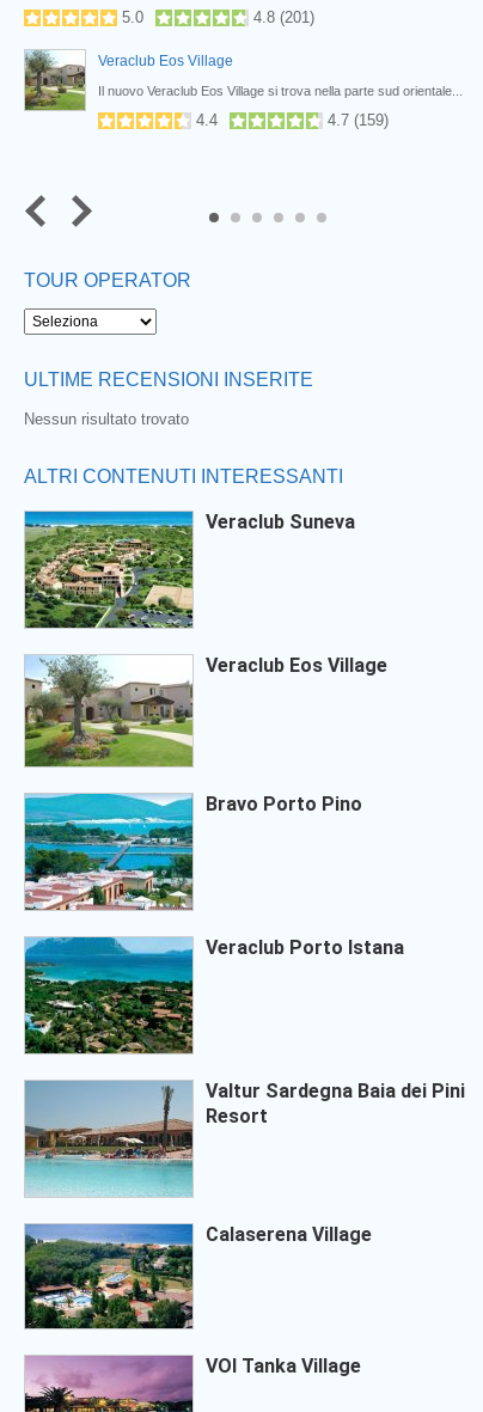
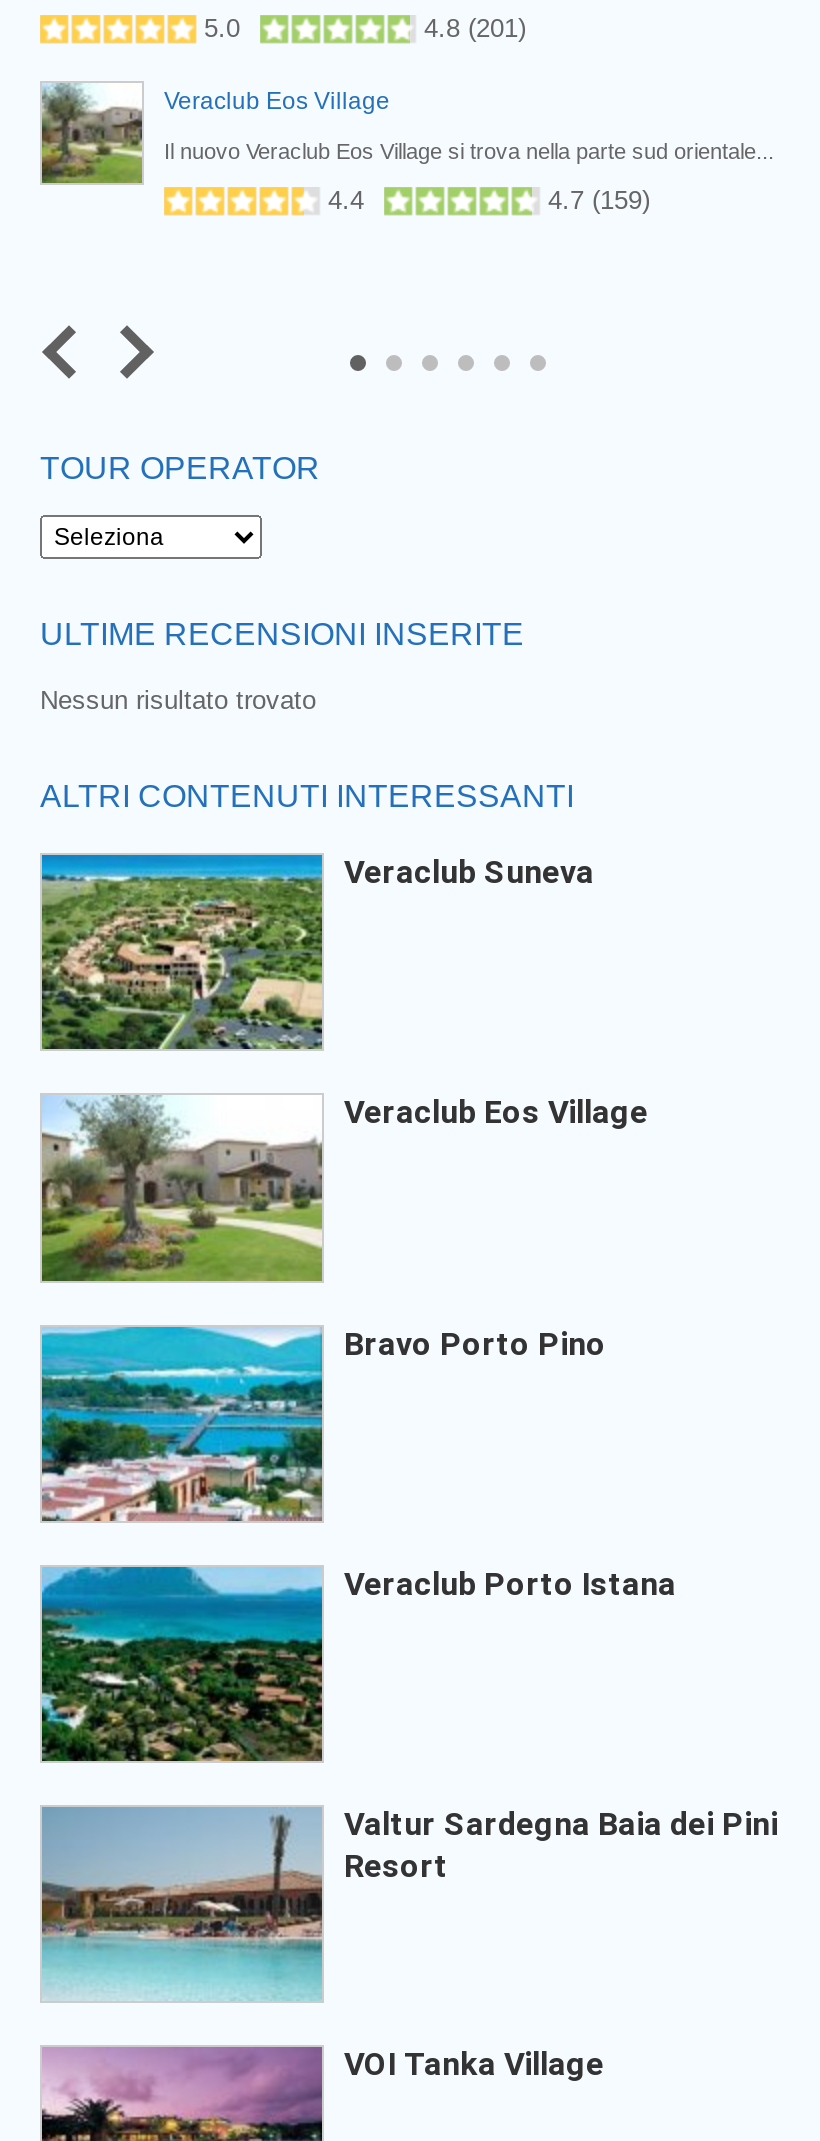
[24,1223,372,1330] [image] | Calaserena Village -> none

